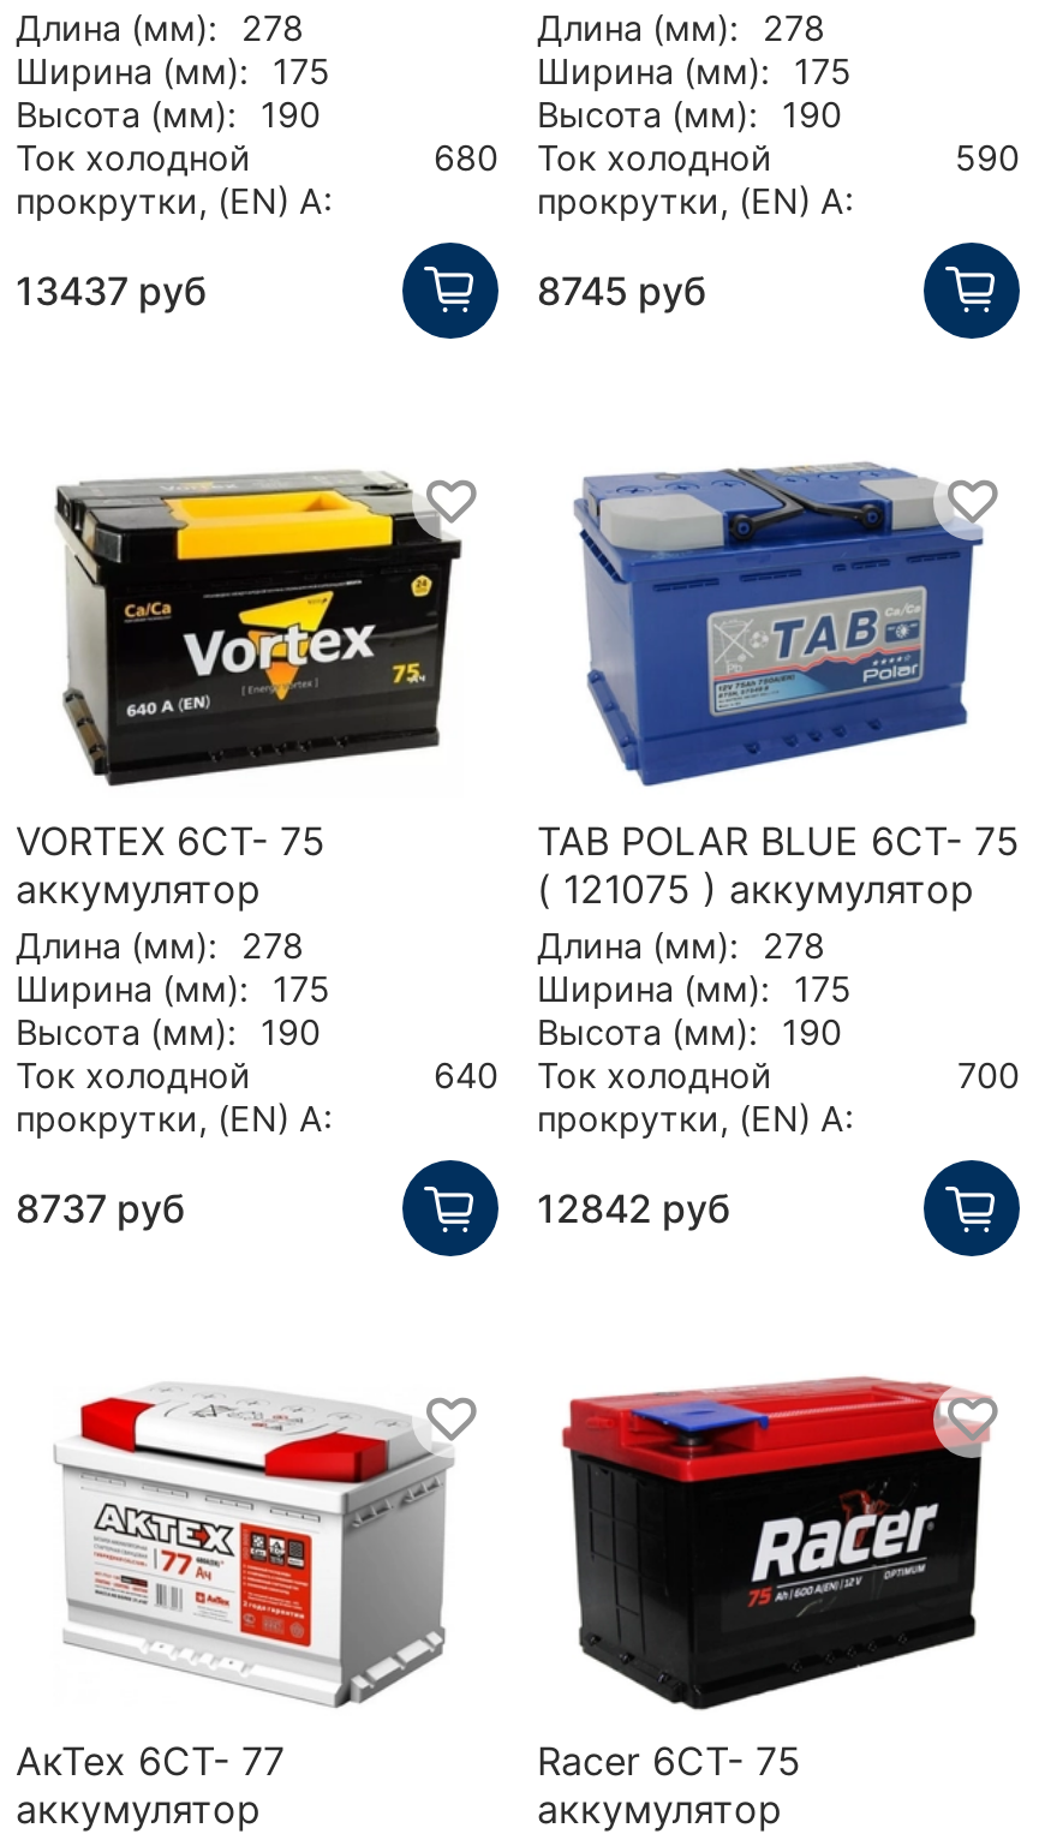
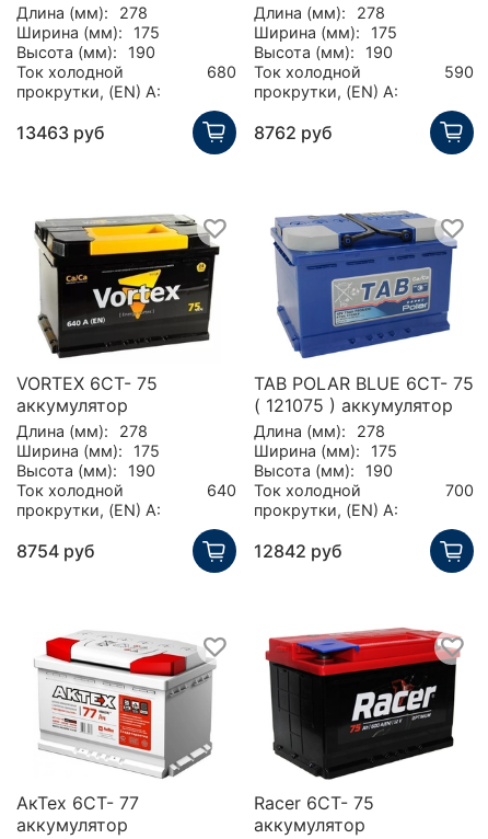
[16,266,208,314] 13437 руб -> [16,121,105,143] 13463 руб
[537,266,707,314] 8745 руб -> [254,121,333,143] 8762 руб
[16,1185,186,1233] 8737 руб -> [16,540,95,562] 8754 руб

